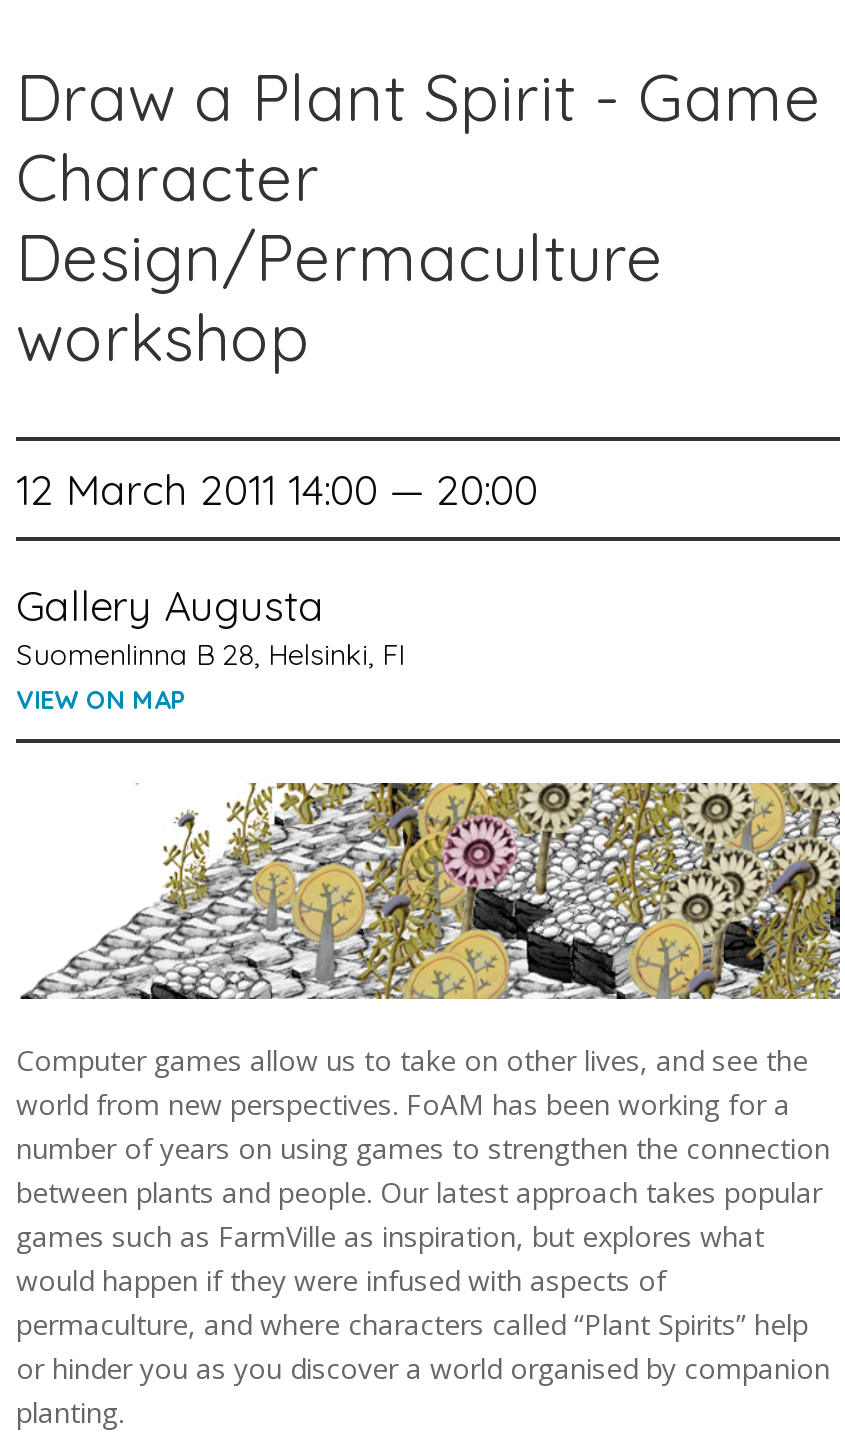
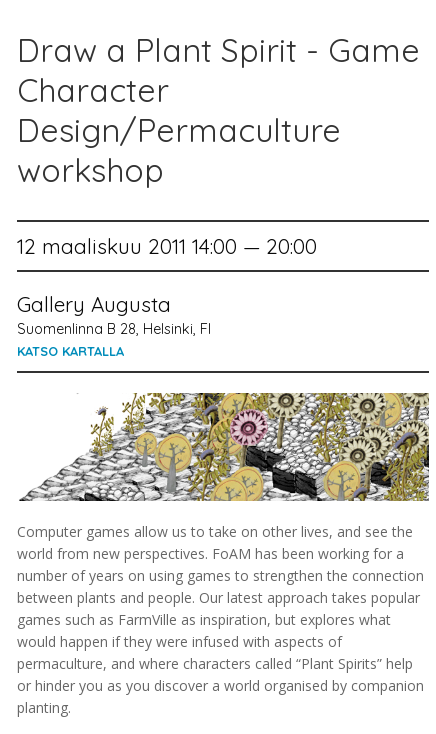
[16,462,538,514] 12 March 2011 14:00 — 20:00 -> [17,233,317,259] 12 maaliskuu 2011 14:00 — 20:00
[16,682,186,714] VIEW ON MAP -> [17,343,124,359] KATSO KARTALLA

